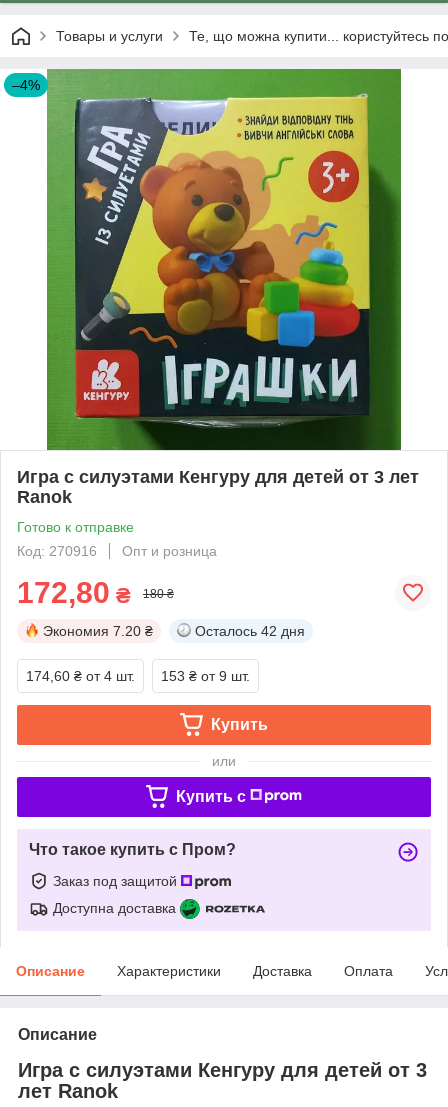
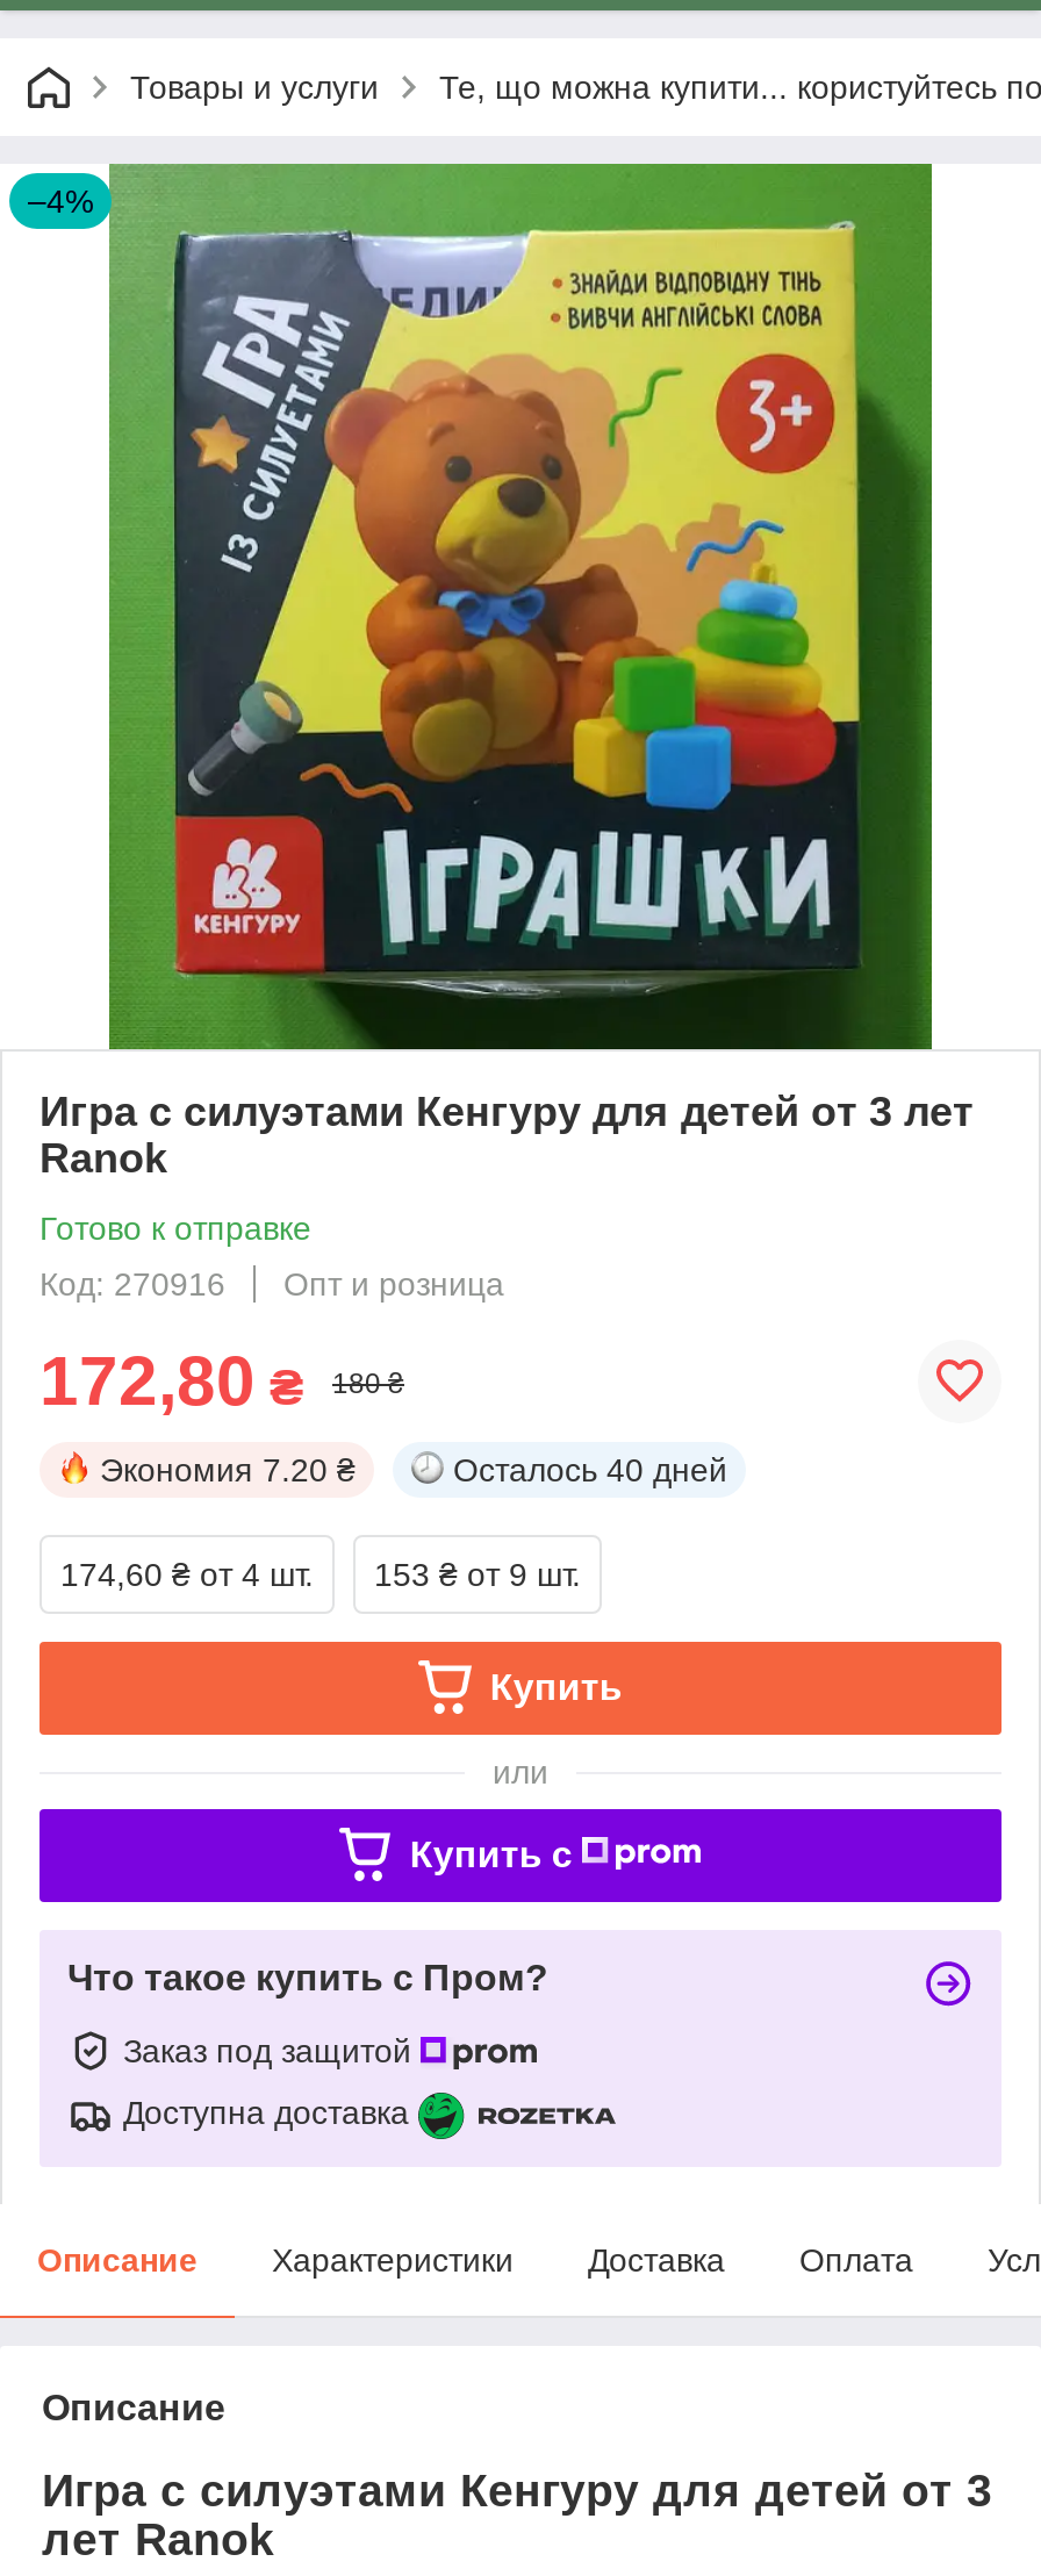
[195,623,305,639] Осталось 42 дня -> [453,1451,727,1488] Осталось 40 дней

